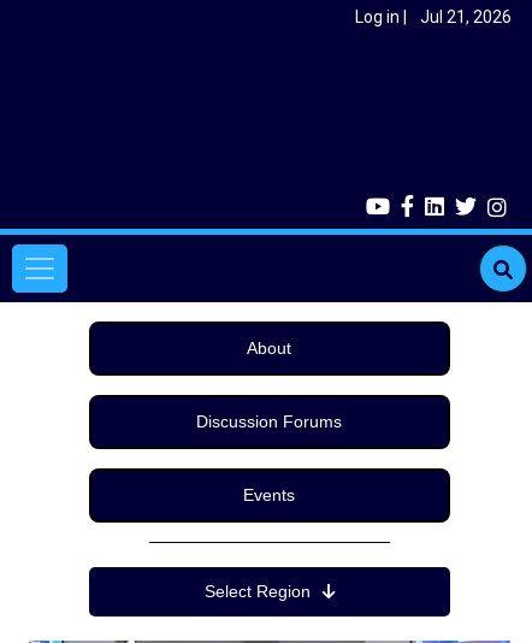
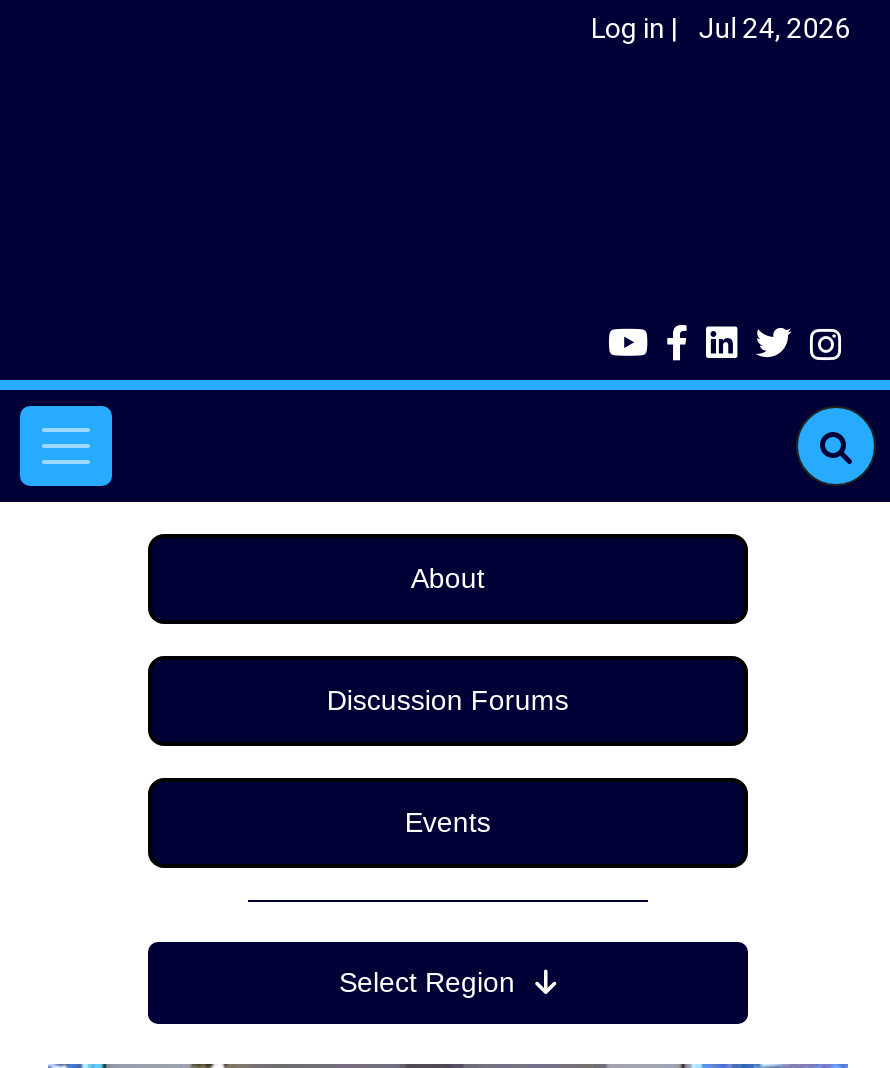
[356,8,512,27] Log in Jul 21, 2026 -> [591,13,850,45] Log in Jul 24, 2026

